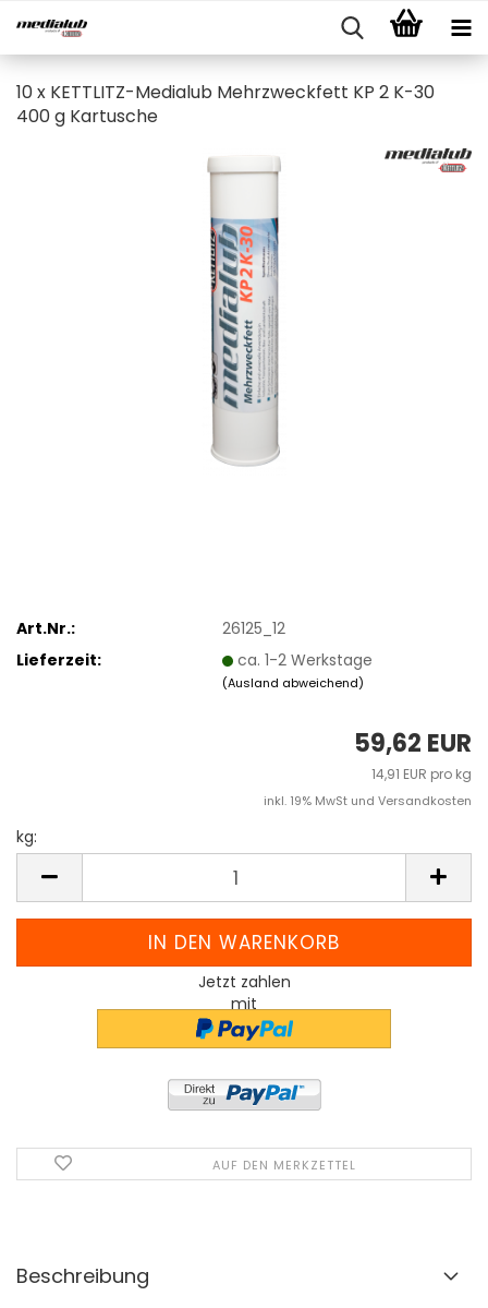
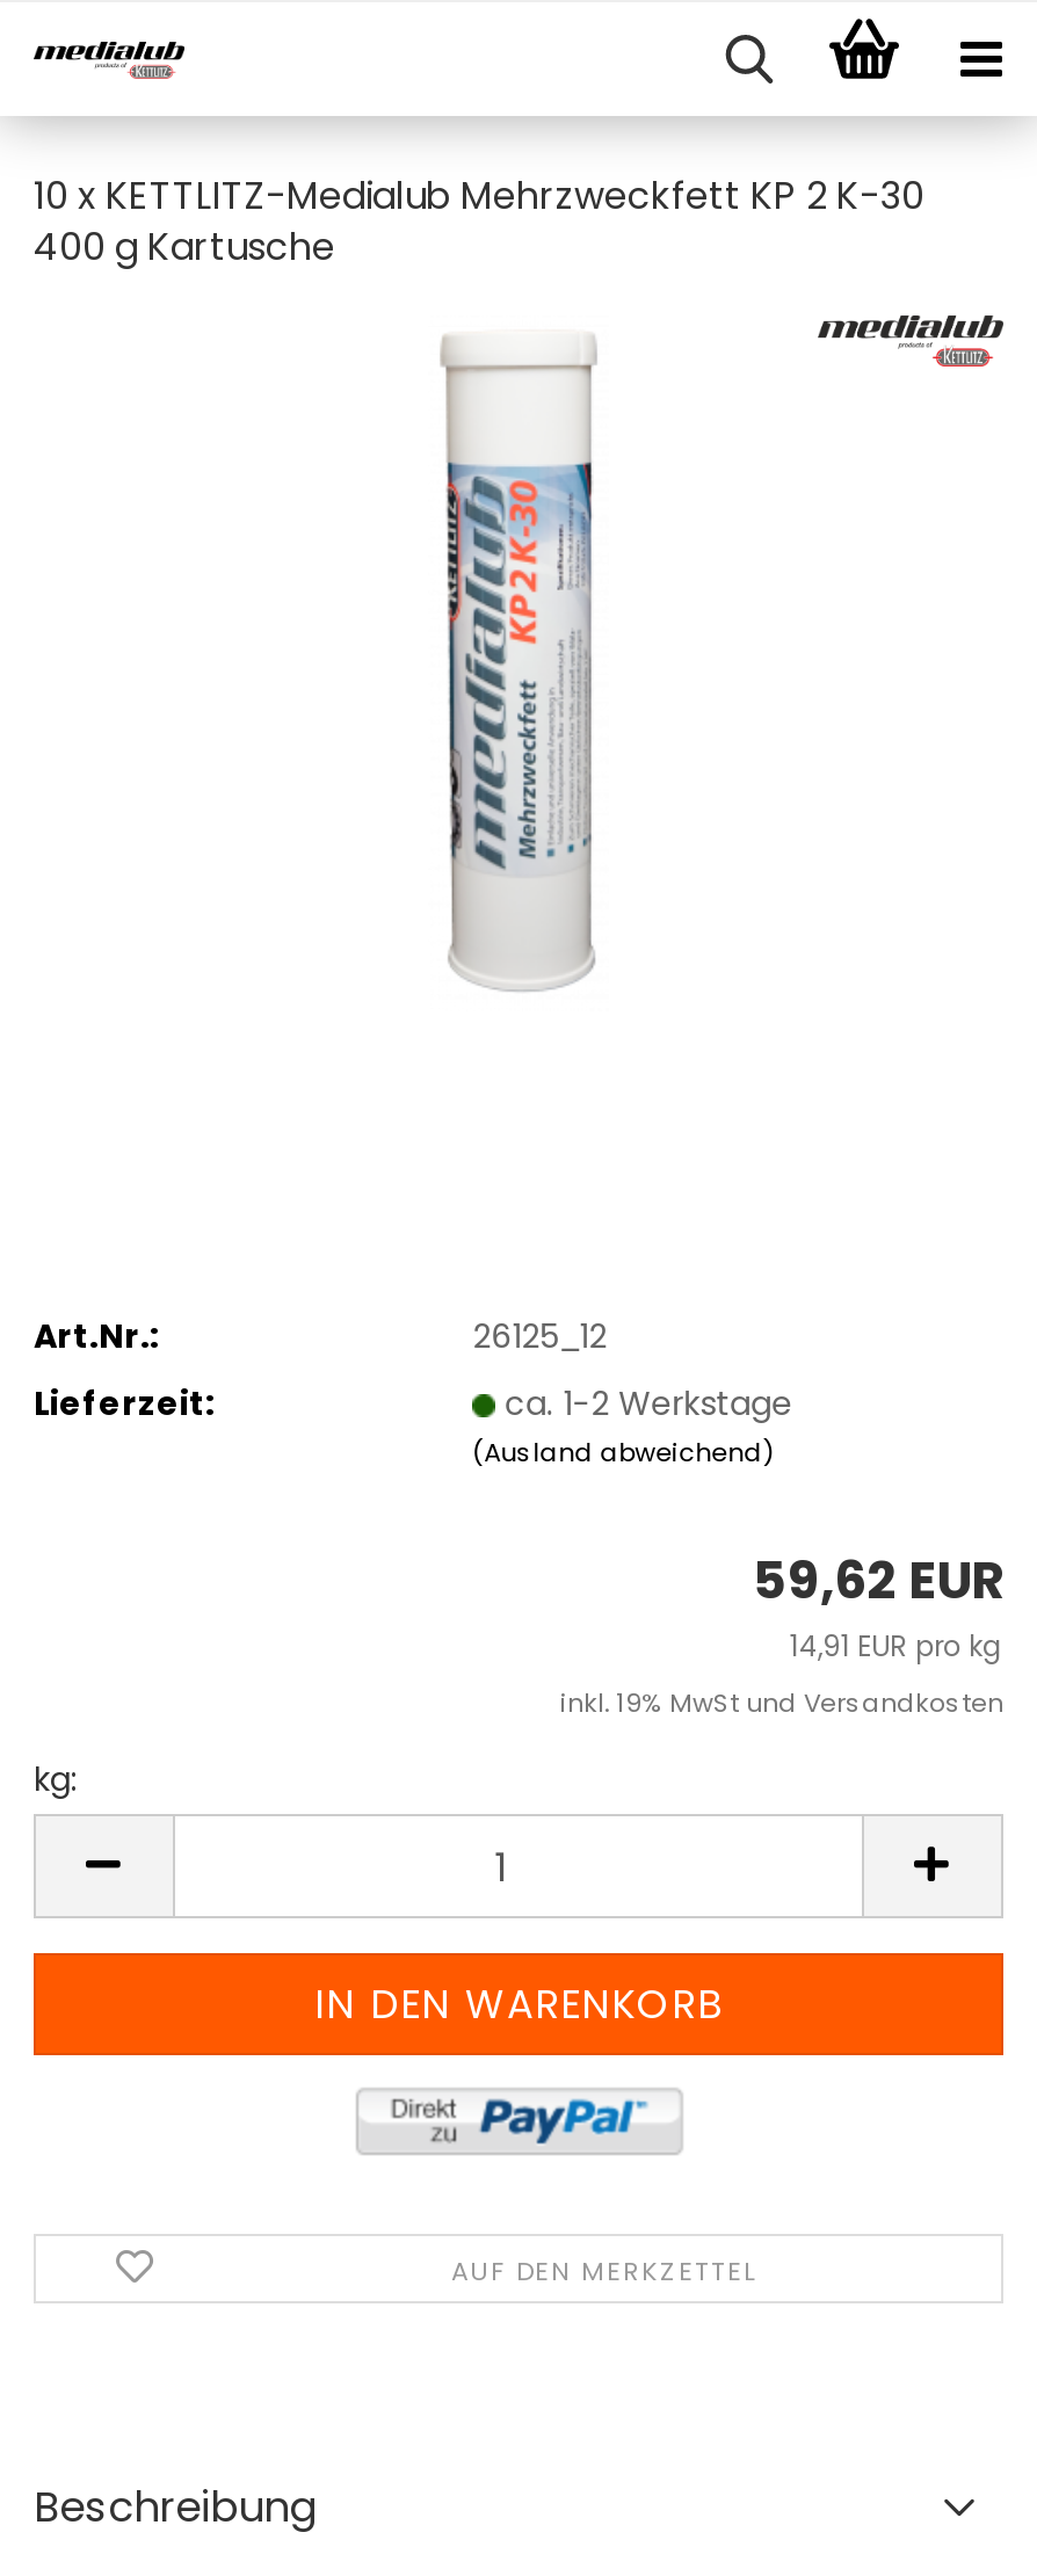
[96,971,392,1049] [image] | Jetzt zahlen | mit -> none

